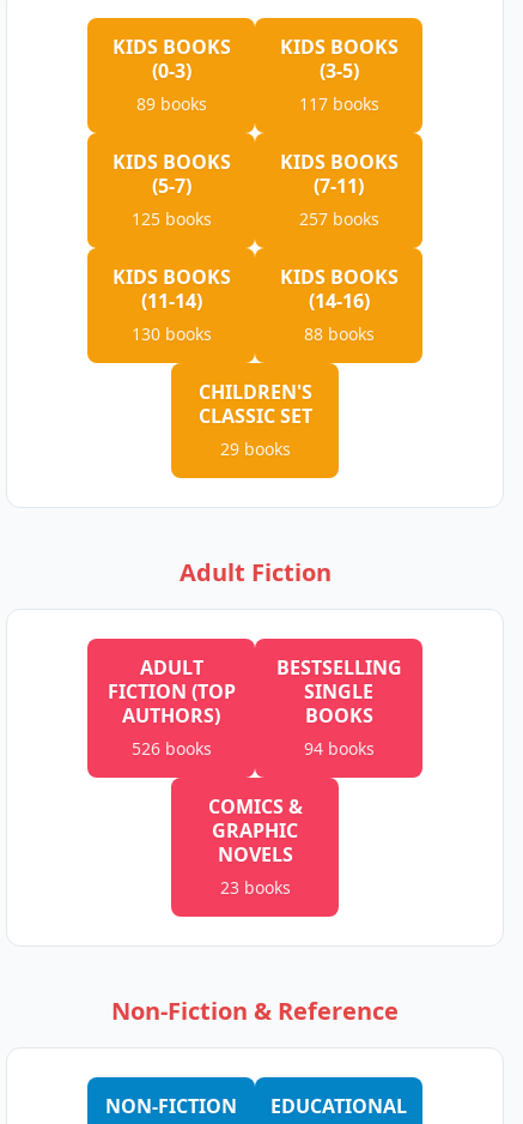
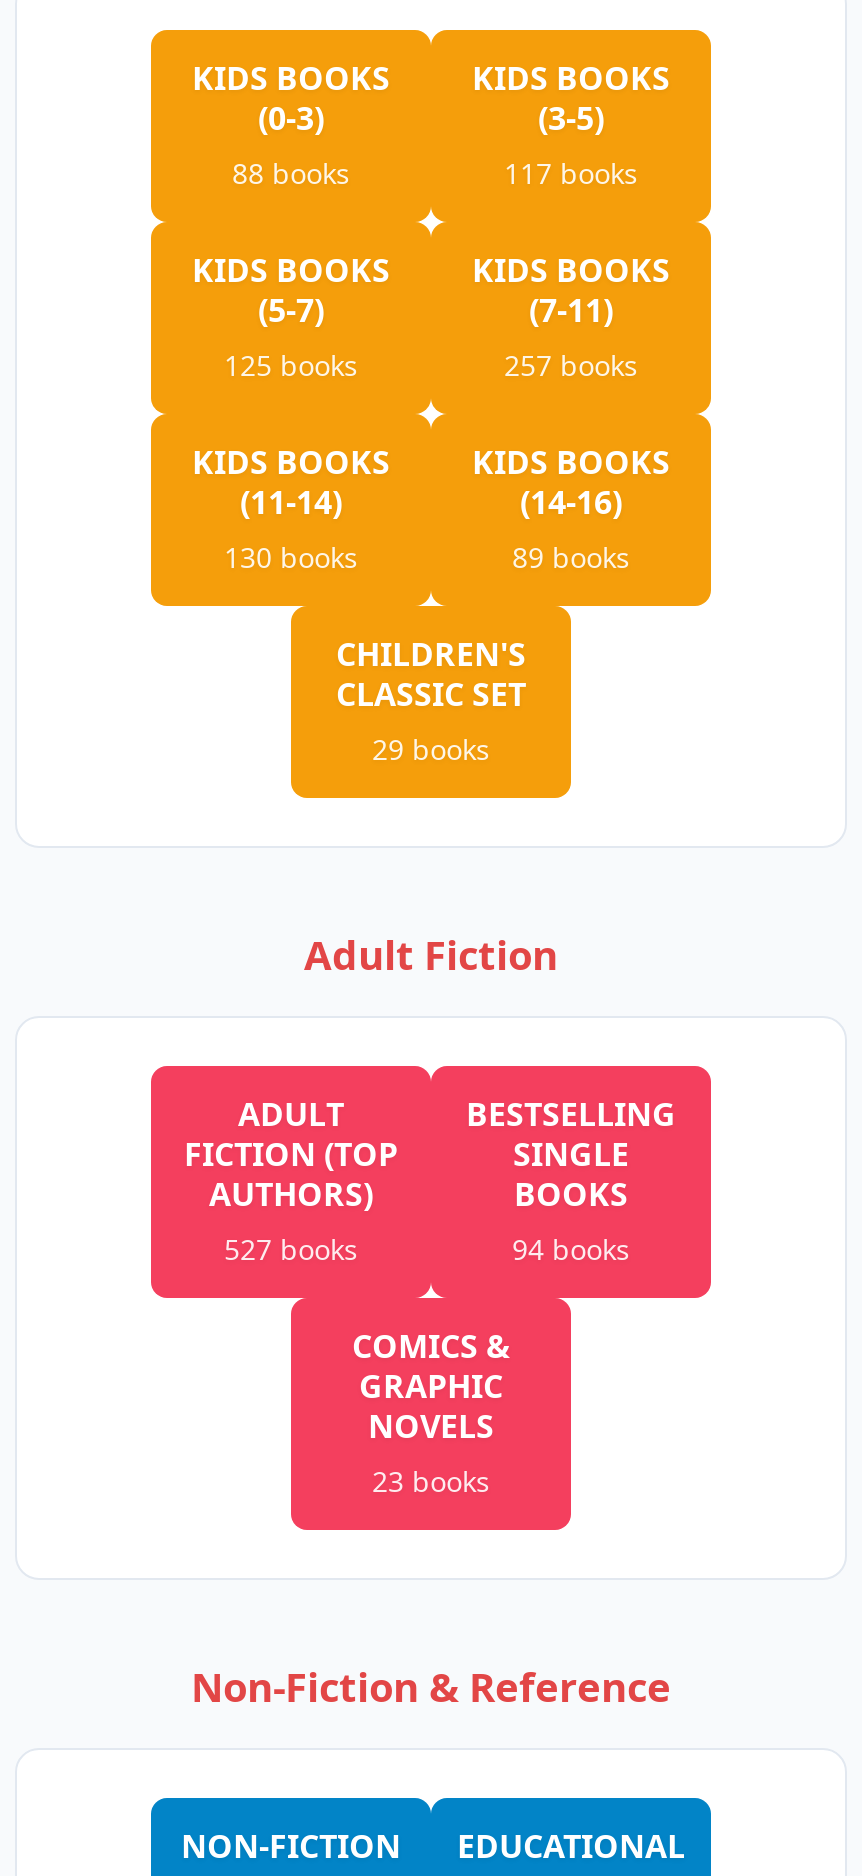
[136,92,206,115] 89 books -> [232,153,350,191] 88 books
[303,322,374,345] 88 books -> [512,537,630,575] 89 books
[131,737,211,759] 526 books -> [224,1229,358,1267] 527 books

